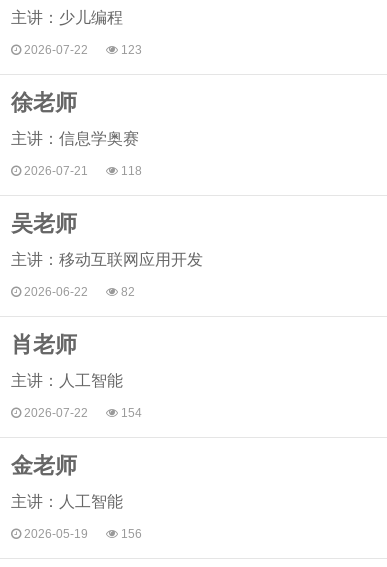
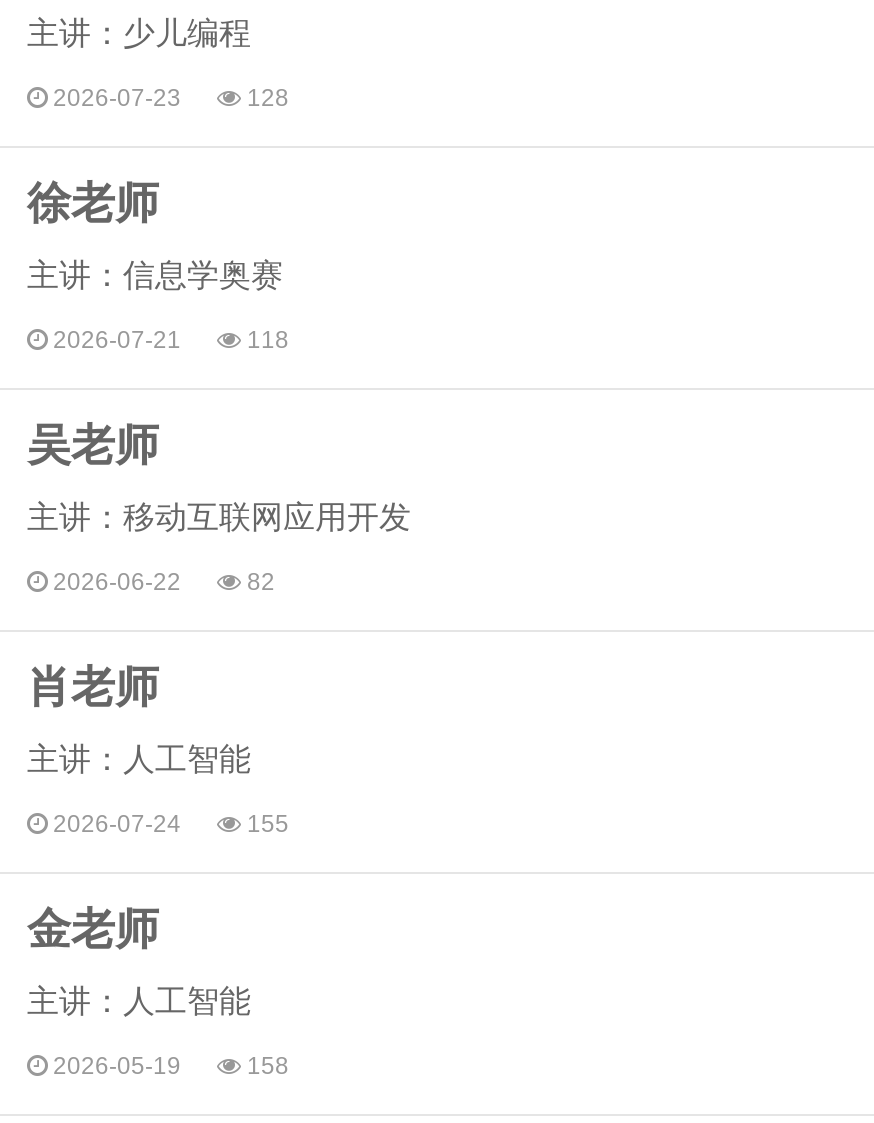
[21,43,88,57] 2026-07-22 -> [47,83,181,111] 2026-07-23
[118,43,142,57] 123 -> [241,83,289,111] 128
[21,406,88,420] 2026-07-22 -> [47,809,181,837] 2026-07-24
[118,406,142,420] 154 -> [241,809,289,837] 155
[118,527,142,541] 156 -> [241,1051,289,1079] 158

